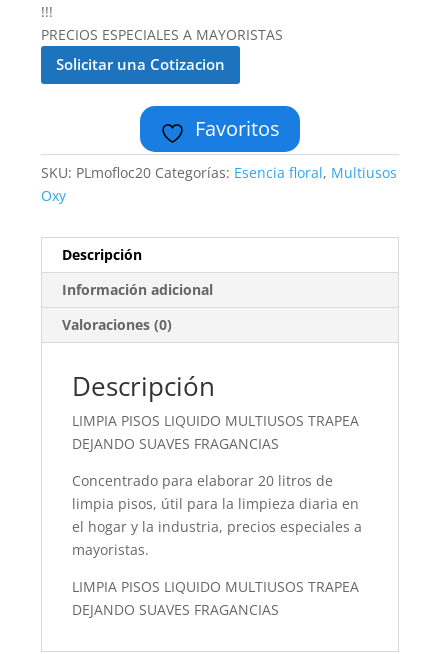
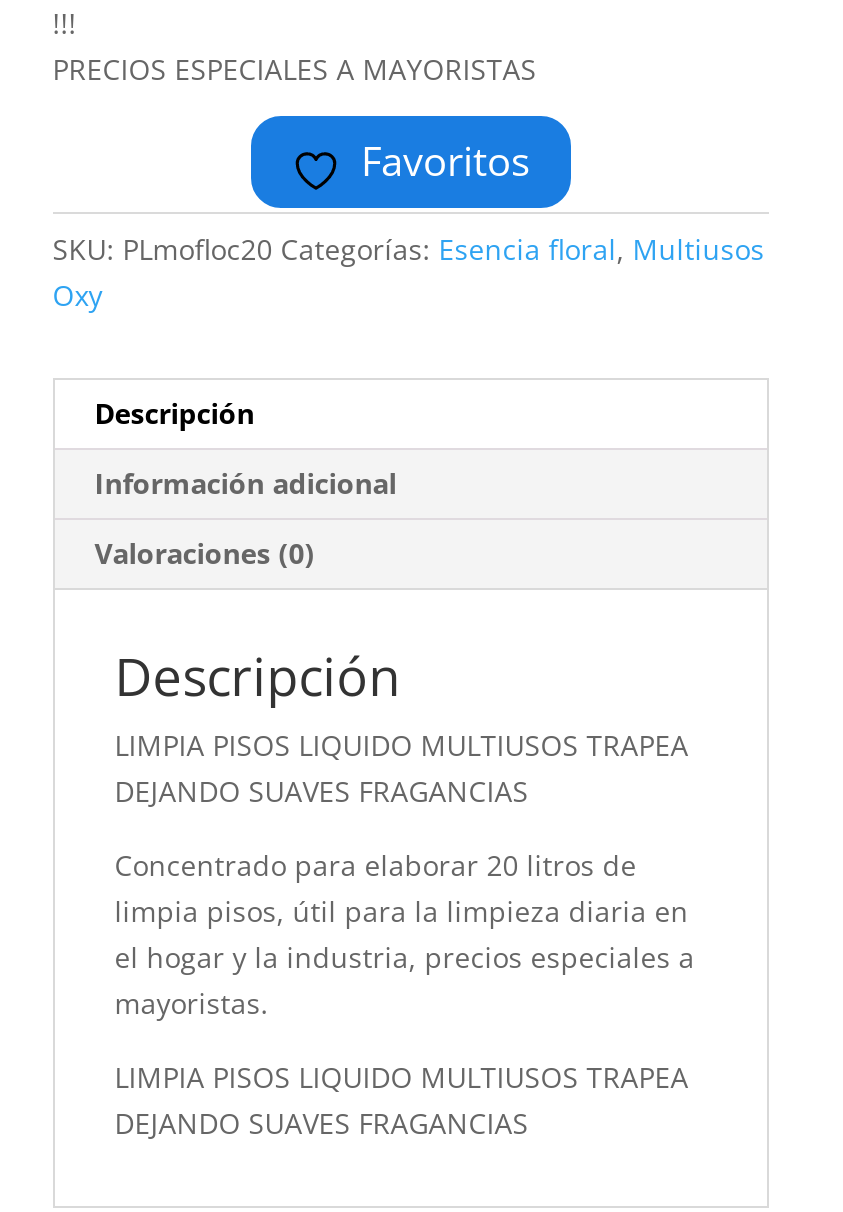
[56,54,225,74] Solicitar una Cotizacion -> none

